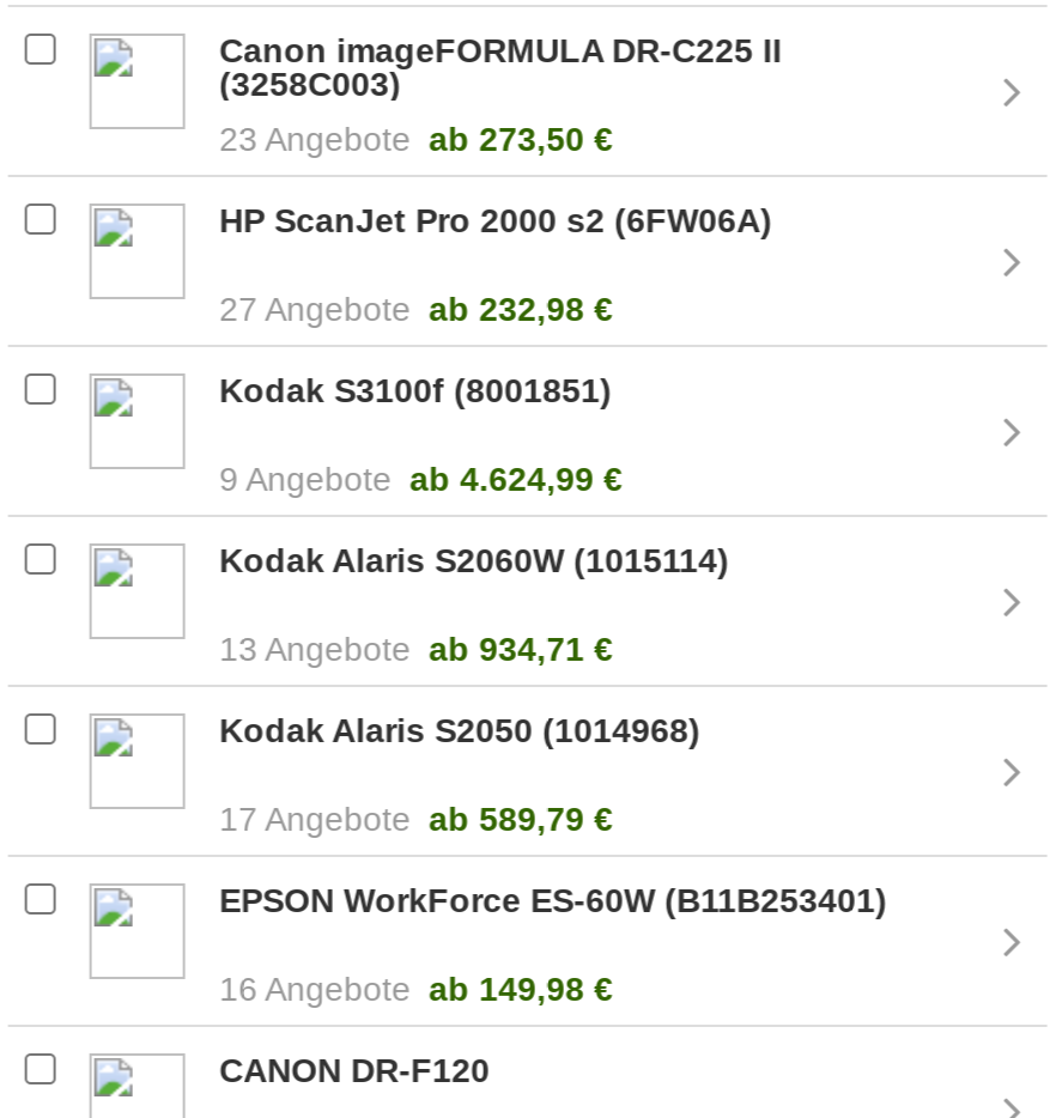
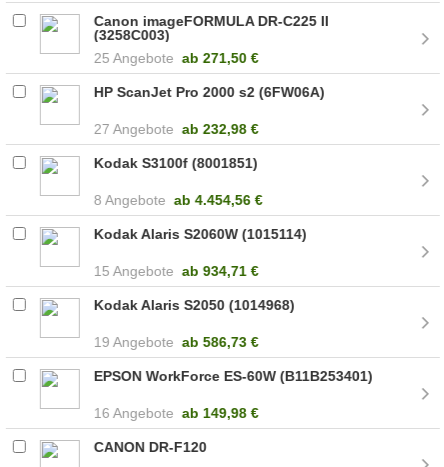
[219,119,613,157] 23 Angebote ab 273,50 € -> [94,50,258,66] 25 Angebote ab 271,50 €
[219,459,623,497] 9 Angebote ab 4.624,99 € -> [94,192,262,208] 8 Angebote ab 4.454,56 €
[219,629,613,667] 13 Angebote ab 934,71 € -> [94,263,258,279] 15 Angebote ab 934,71 €
[219,799,613,837] 17 Angebote ab 589,79 € -> [94,334,258,350] 19 Angebote ab 586,73 €

